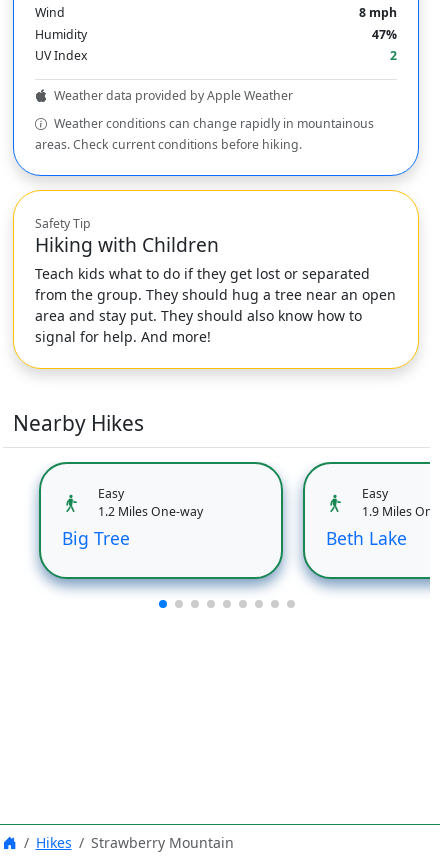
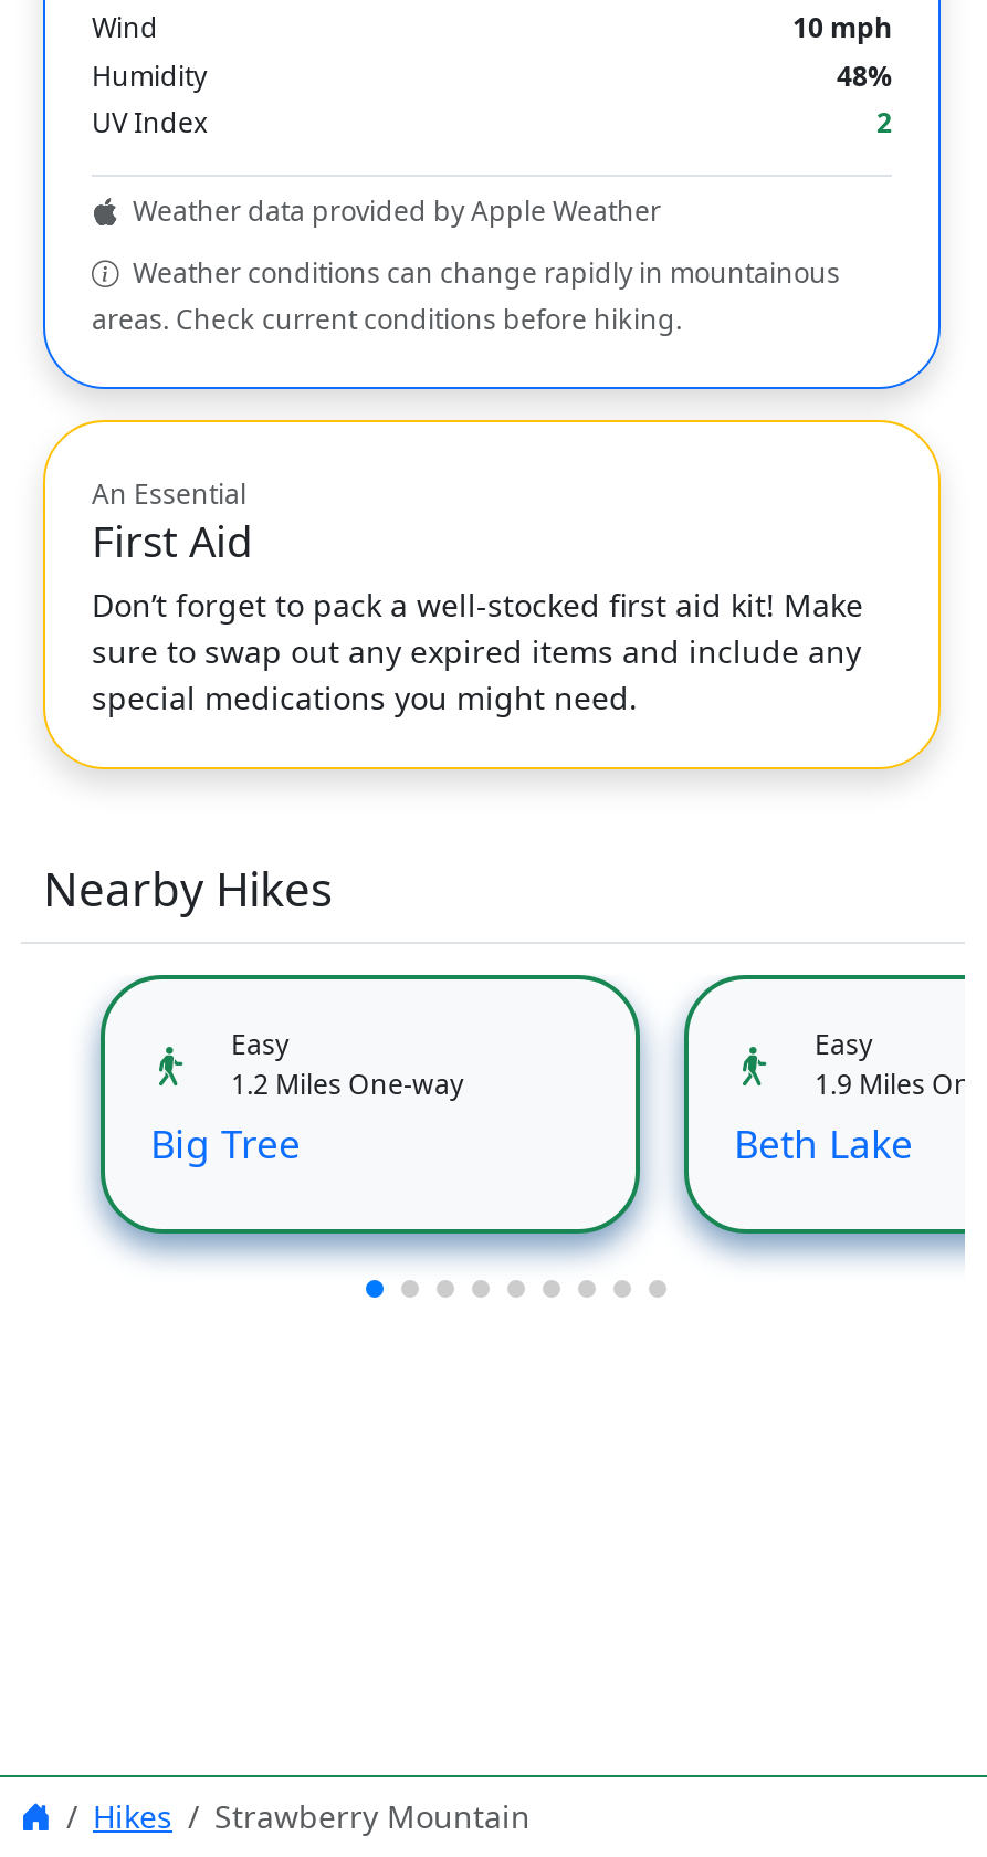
[359,4,397,21] 8 mph -> [792,10,892,47] 10 mph
[372,26,397,43] 47% -> [837,57,892,95] 48%
[35,215,396,346] Safety Tip | Hiking with Children | Teach kids what to do if they get lost or separated | from the group. They should hug a tree near an open | area and stay put. They should also know how to | signal for help. And more! -> [92,476,863,719] An Essential | First Aid | Don’t forget to pack a well-stocked first aid kit! Make | sure to swap out any expired items and include any | special medications you might need.

